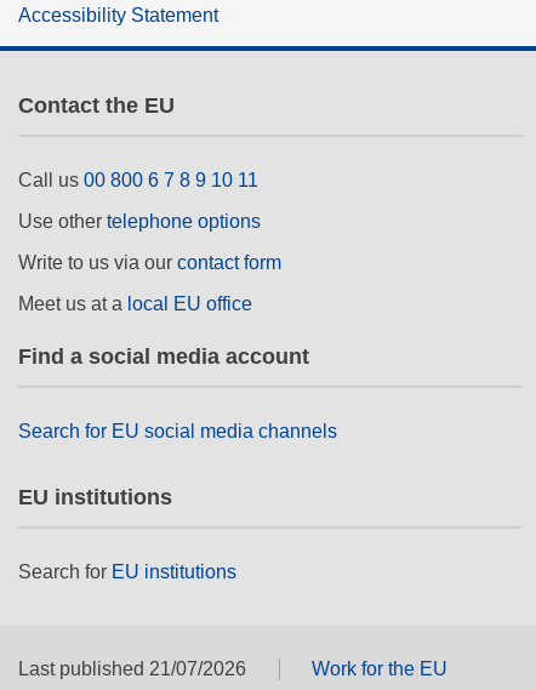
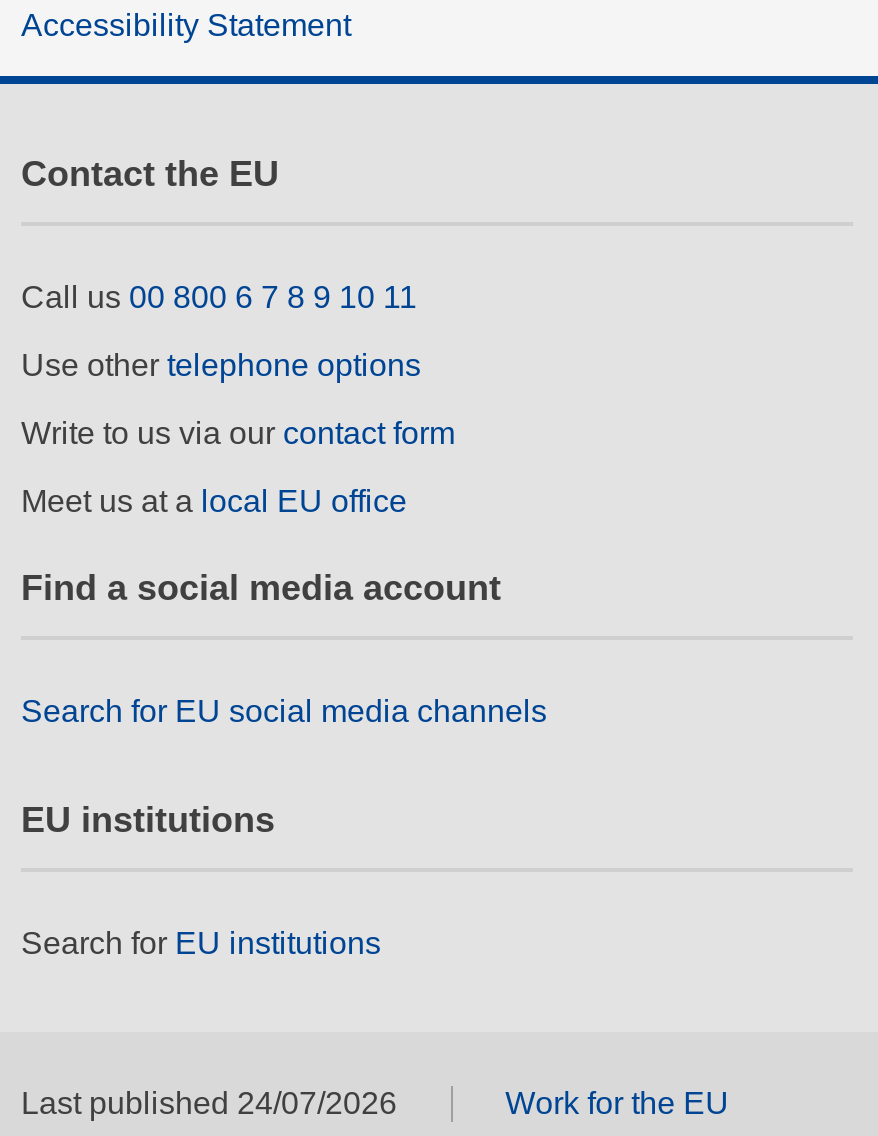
[18,658,246,679] Last published 21/07/2026 -> [21,1086,397,1120] Last published 24/07/2026

